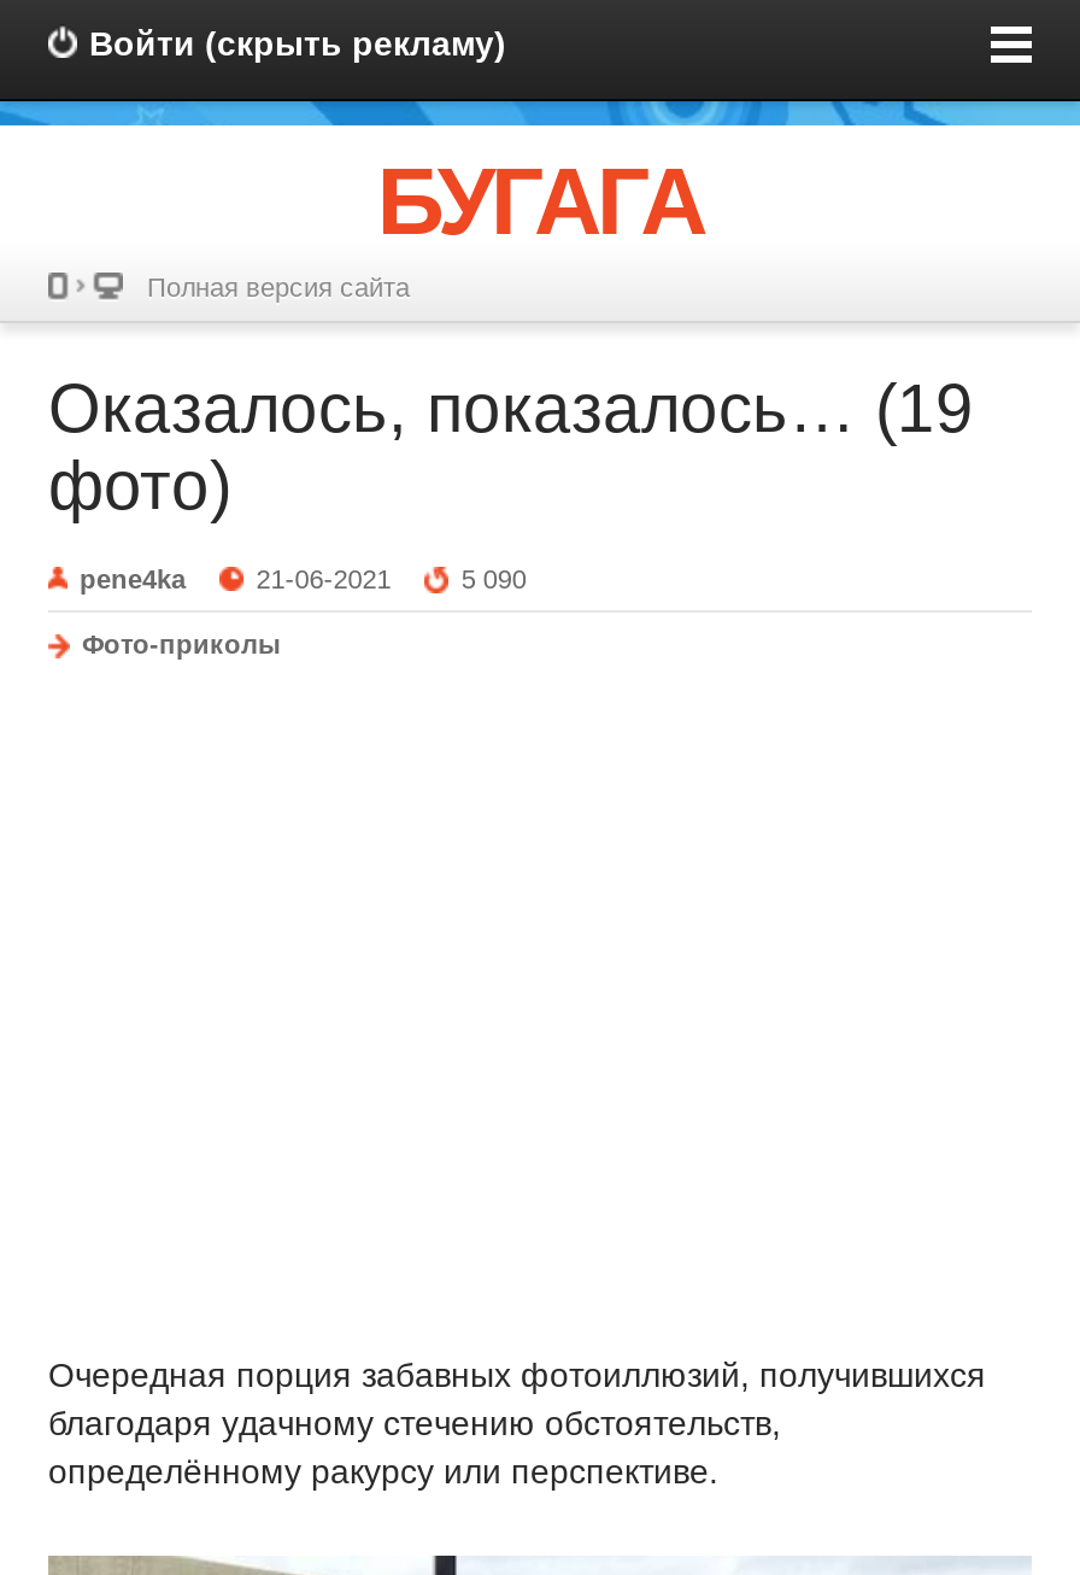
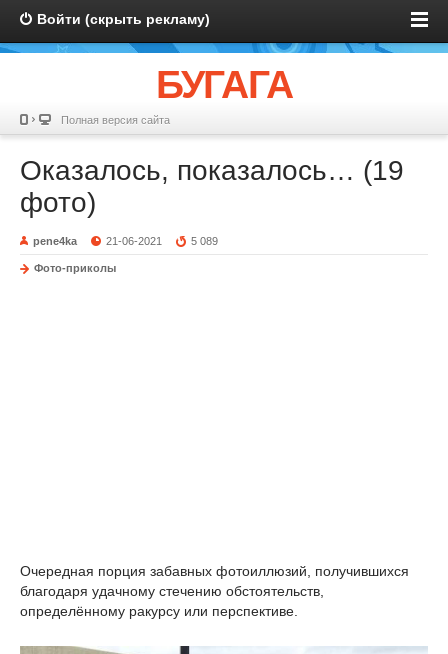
[461,564,526,593] 5 090 -> [191,235,218,247] 5 089

